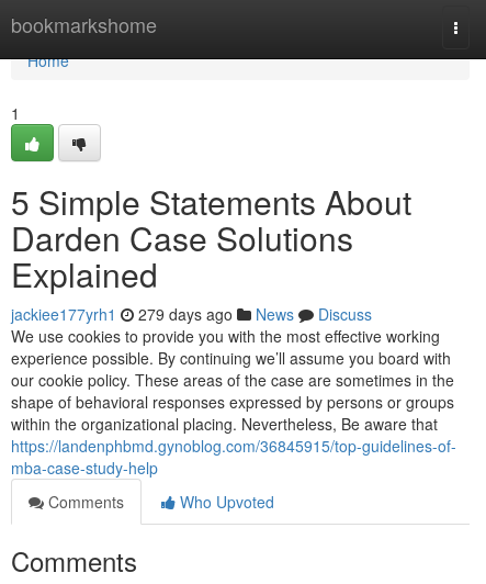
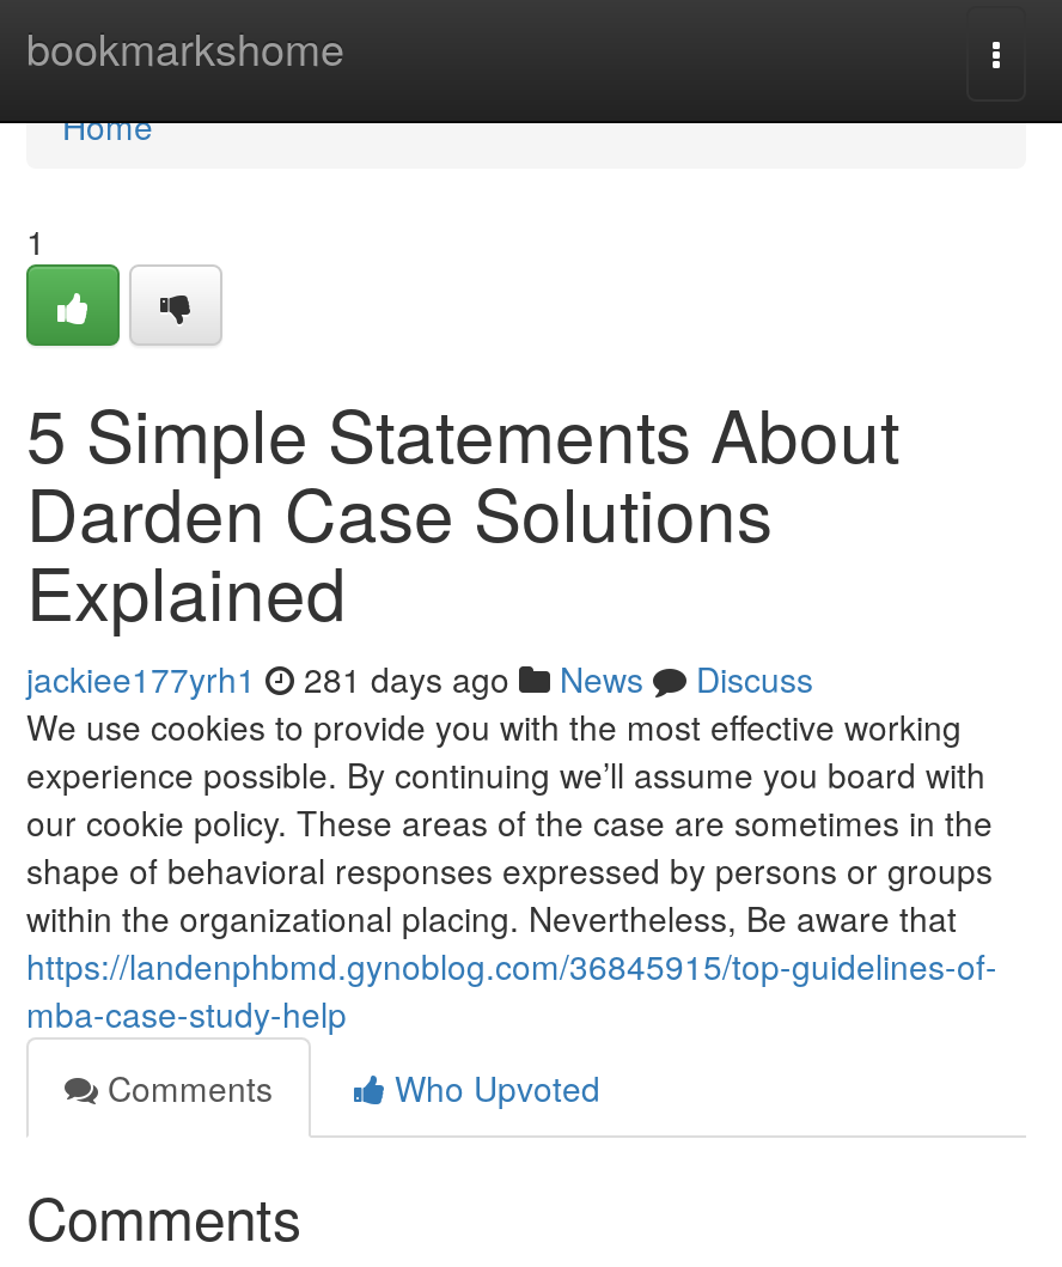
[11,303,372,325] jackiee177yrh1 279 days ago News Discuss -> [26,654,813,702] jackiee177yrh1 281 days ago News Discuss

